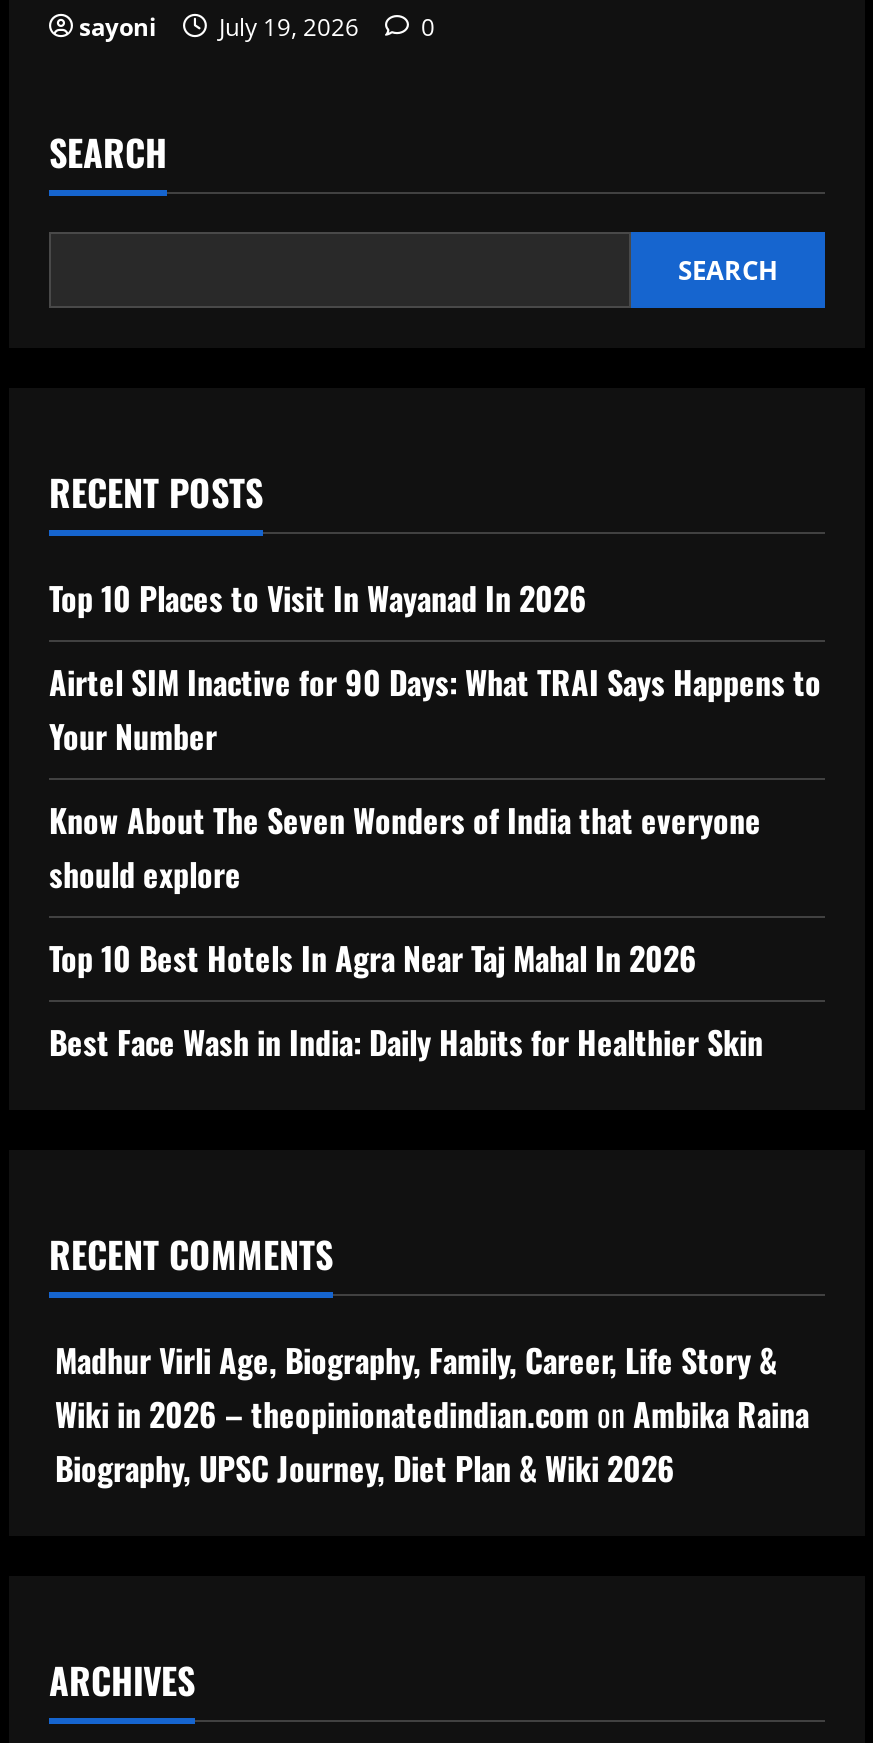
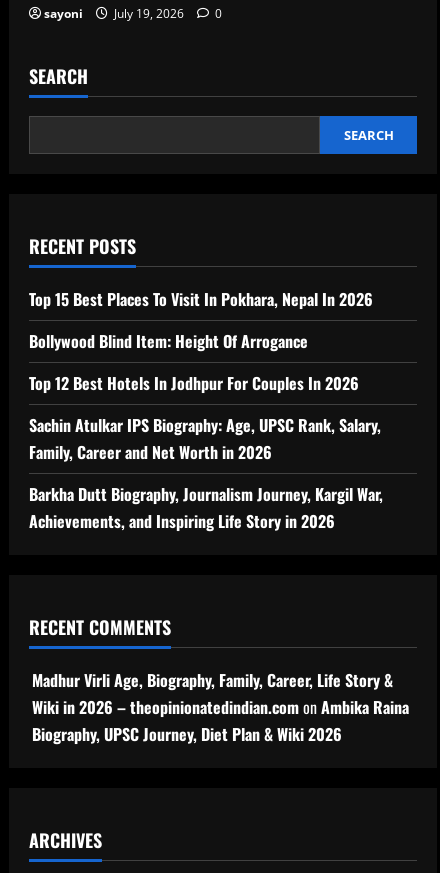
[49,574,587,622] Top 10 Places to Visit In Wayanad In 2026 -> [29,287,373,311] Top 15 Best Places To Visit In Pokhara, Nepal In 2026
[49,658,821,760] Airtel SIM Inactive for 90 Days: What TRAI Says Happens to | Your Number -> [29,329,308,353] Bollywood Blind Item: Height Of Arrogance
[49,796,761,898] Know About The Seven Wonders of India that everyone | should explore -> [29,371,359,395] Top 12 Best Hotels In Jodhpur For Couples In 2026
[49,934,697,982] Top 10 Best Hotels In Agra Near Taj Mahal In 2026 -> [29,413,381,464] Sachin Atulkar IPS Biography: Age, UPSC Rank, Salary, | Family, Career and Net Worth in 2026
[49,1018,763,1066] Best Face Wash in India: Daily Habits for Healthier Skin -> [29,482,383,533] Barkha Dutt Biography, Journalism Journey, Kargil War, | Achievements, and Inspiring Life Story in 2026

